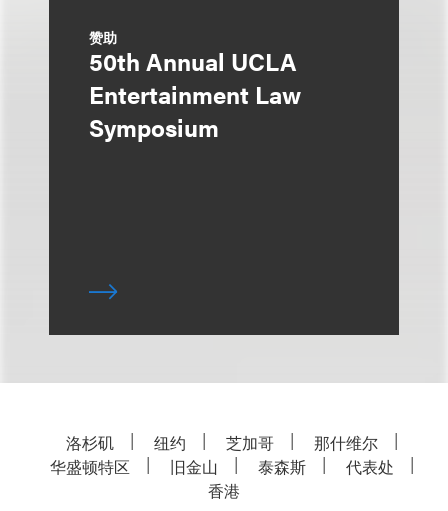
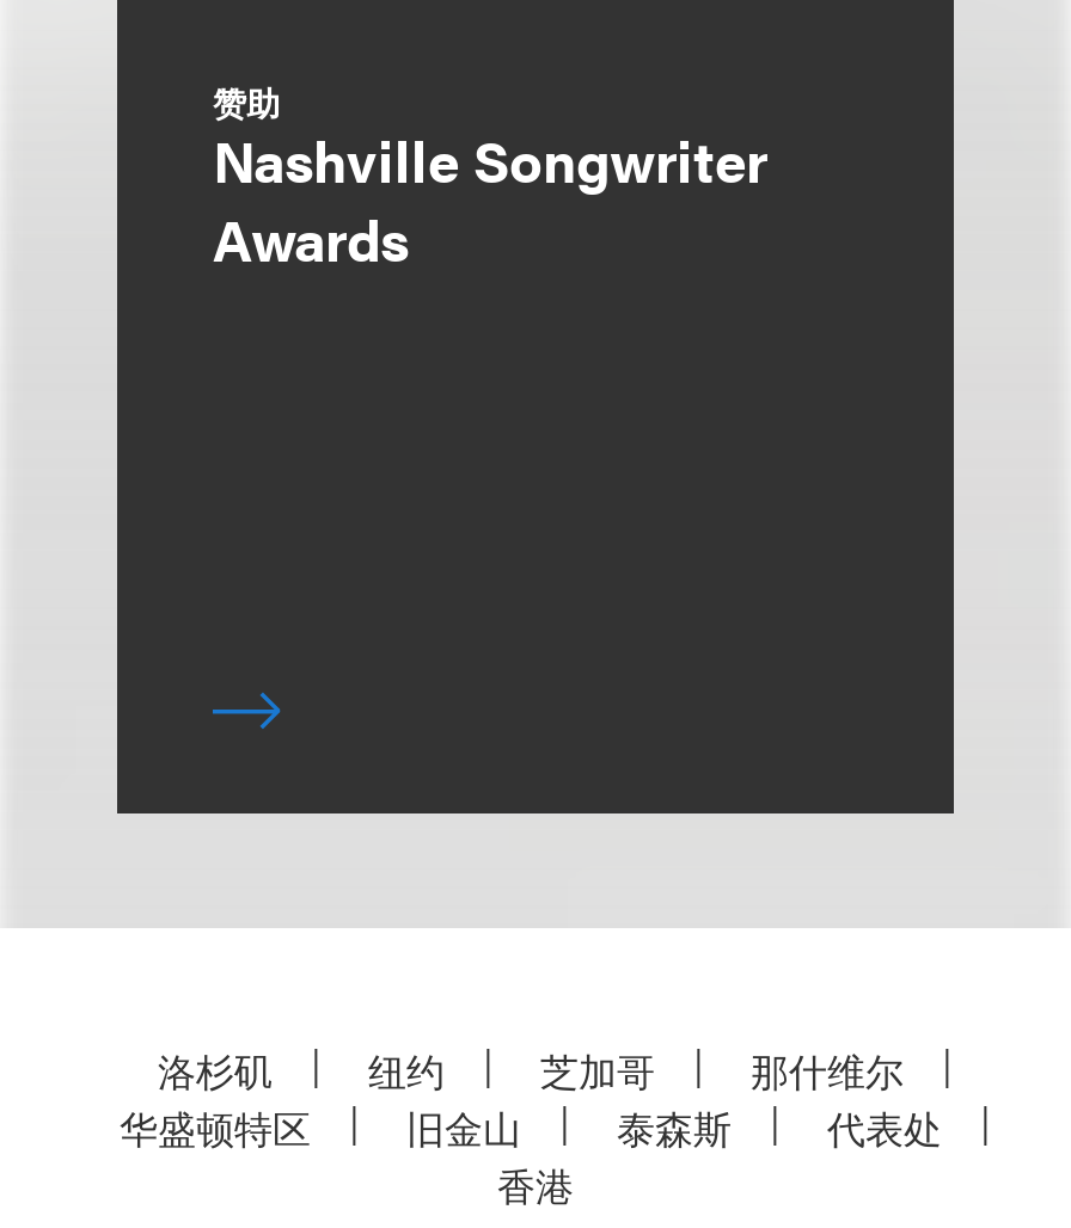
[89,44,301,144] 50th Annual UCLA | Entertainment Law | Symposium -> [213,118,767,278] Nashville Songwriter | Awards

